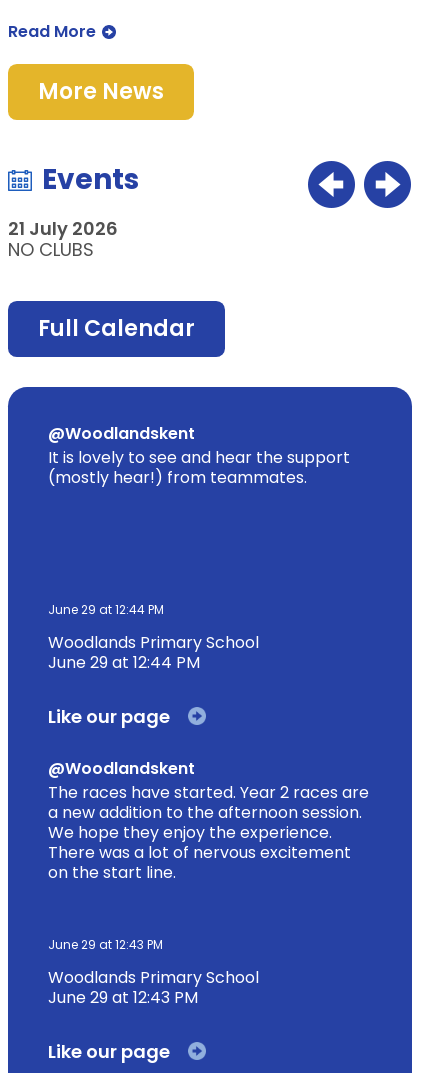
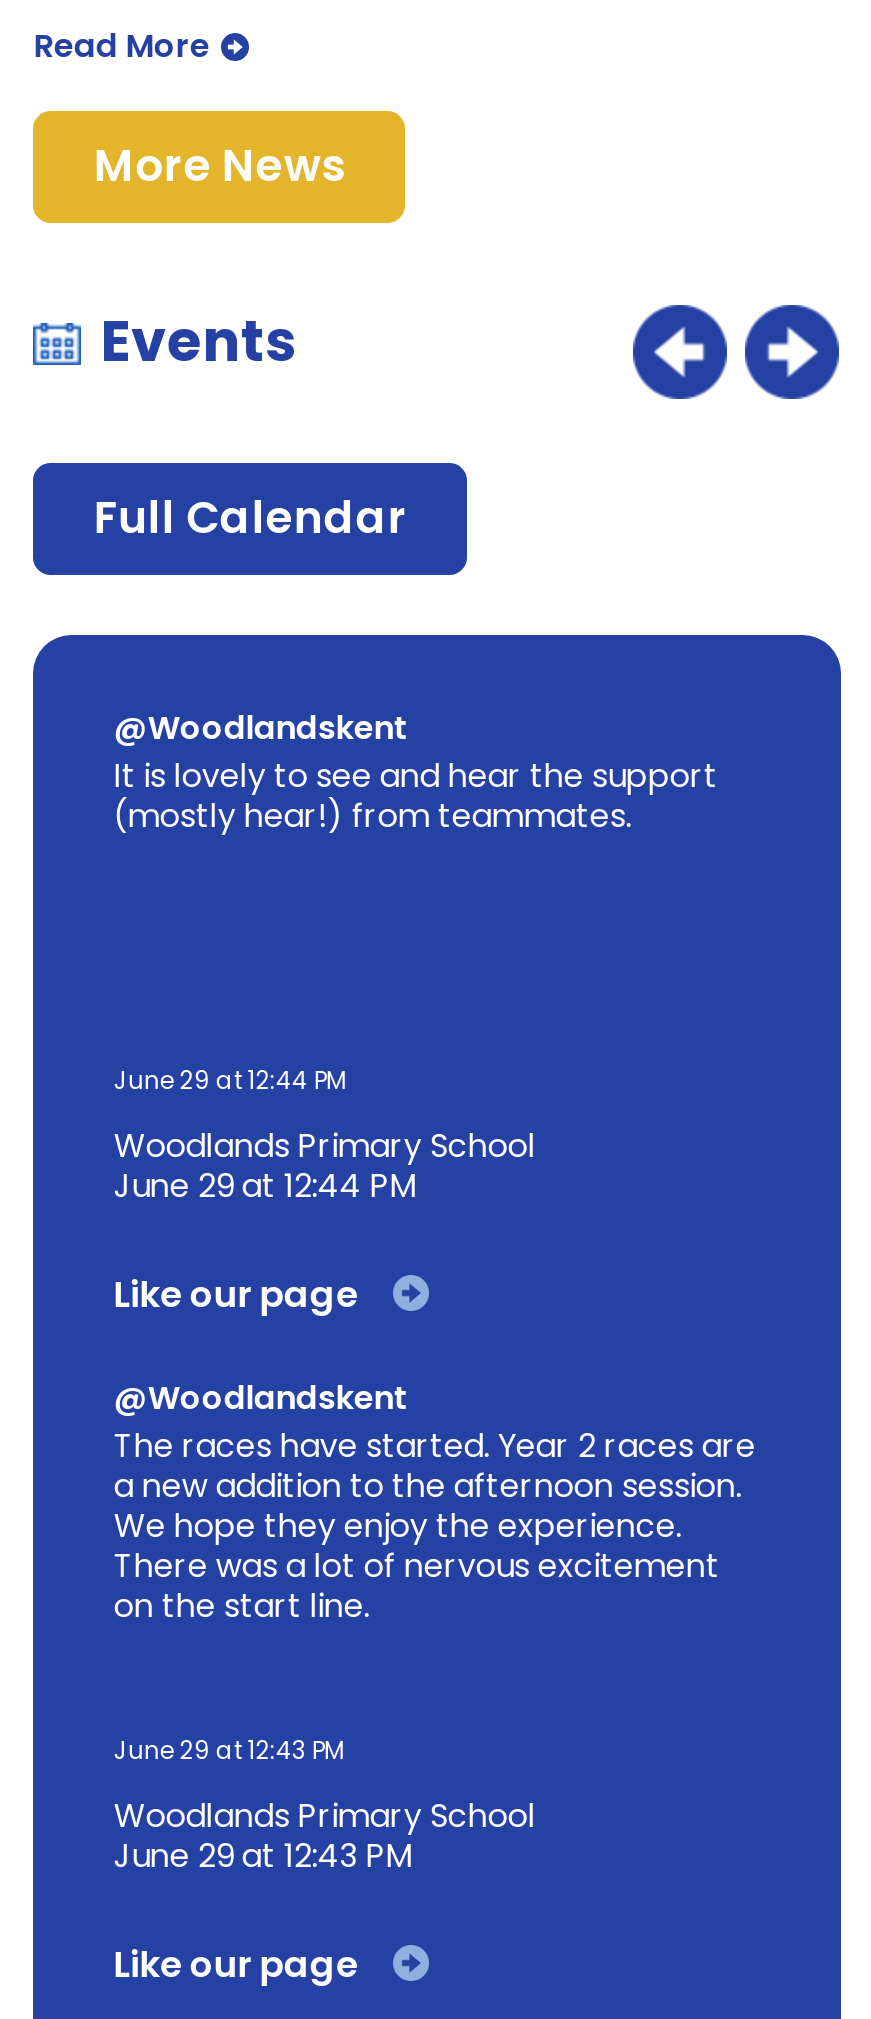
[8,216,118,262] 21 July 2026 | NO CLUBS -> none

